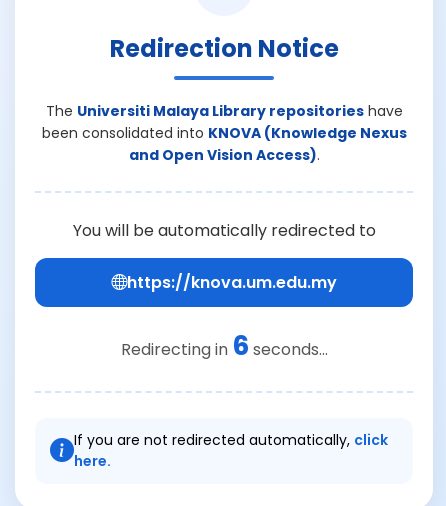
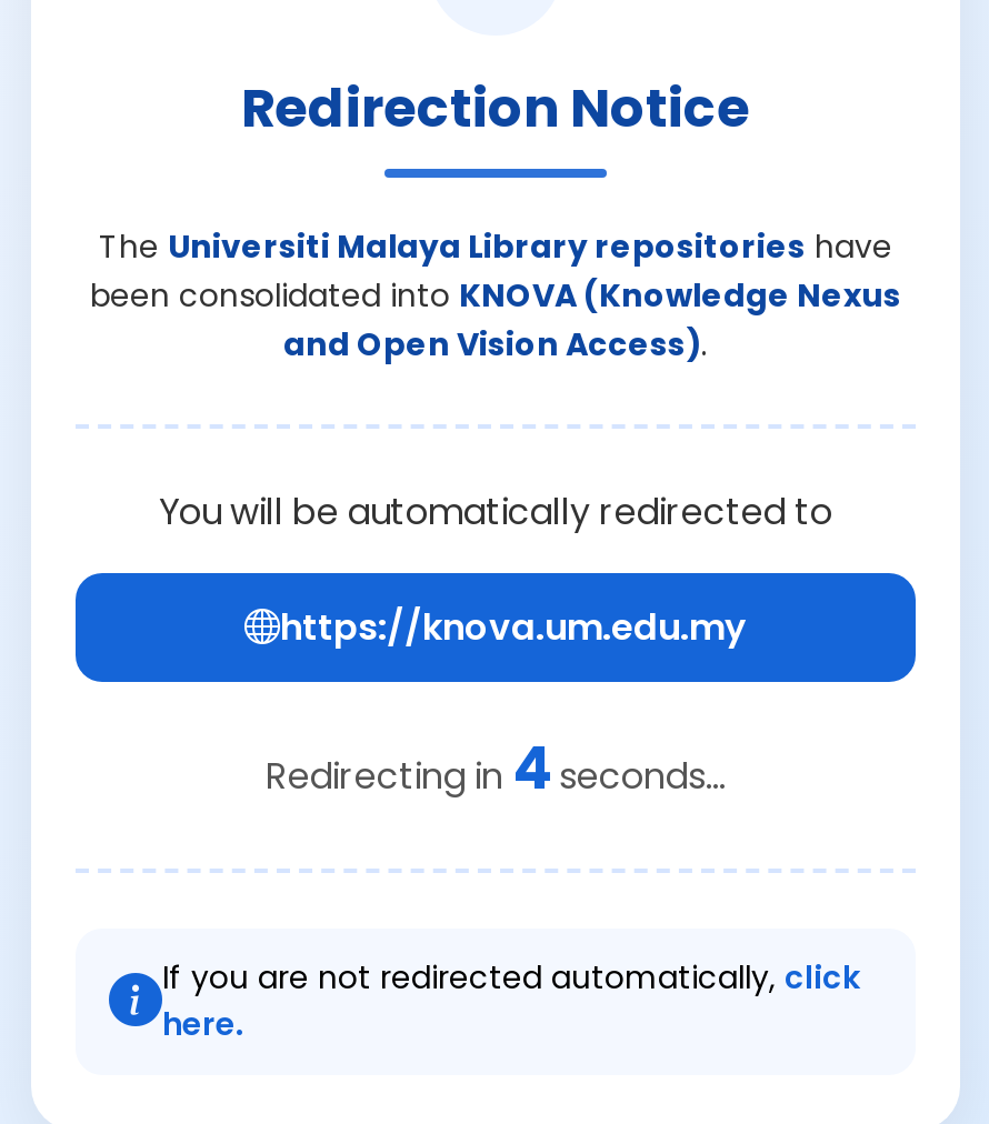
[120,327,327,363] Redirecting in 6seconds... -> [266,727,726,807] Redirecting in 4seconds...

